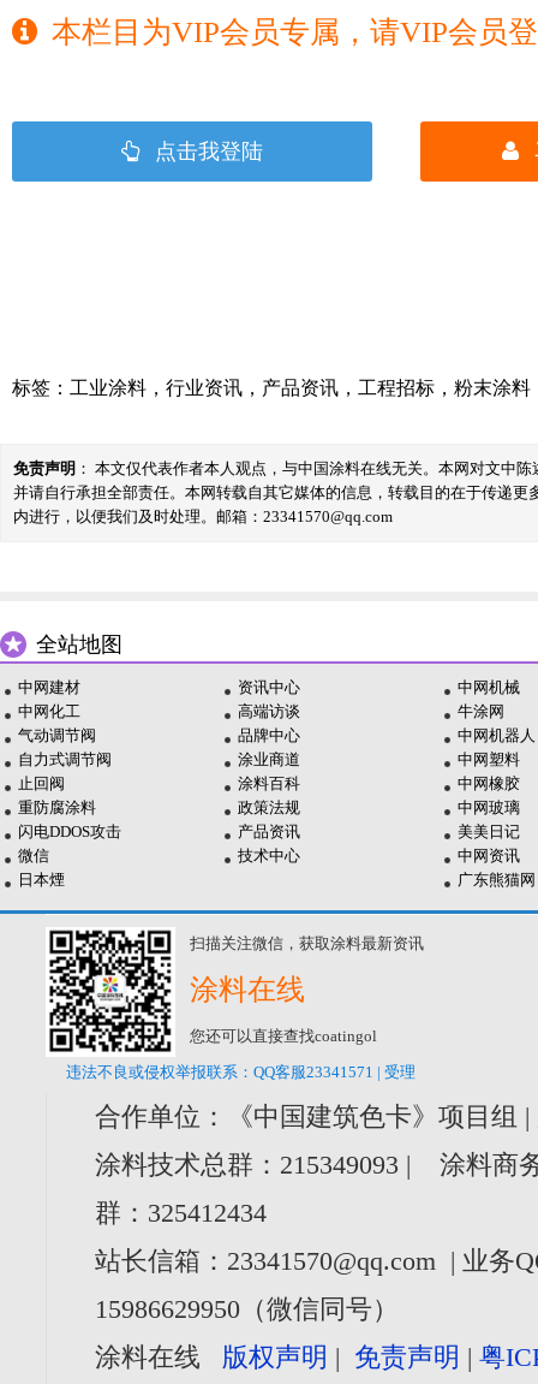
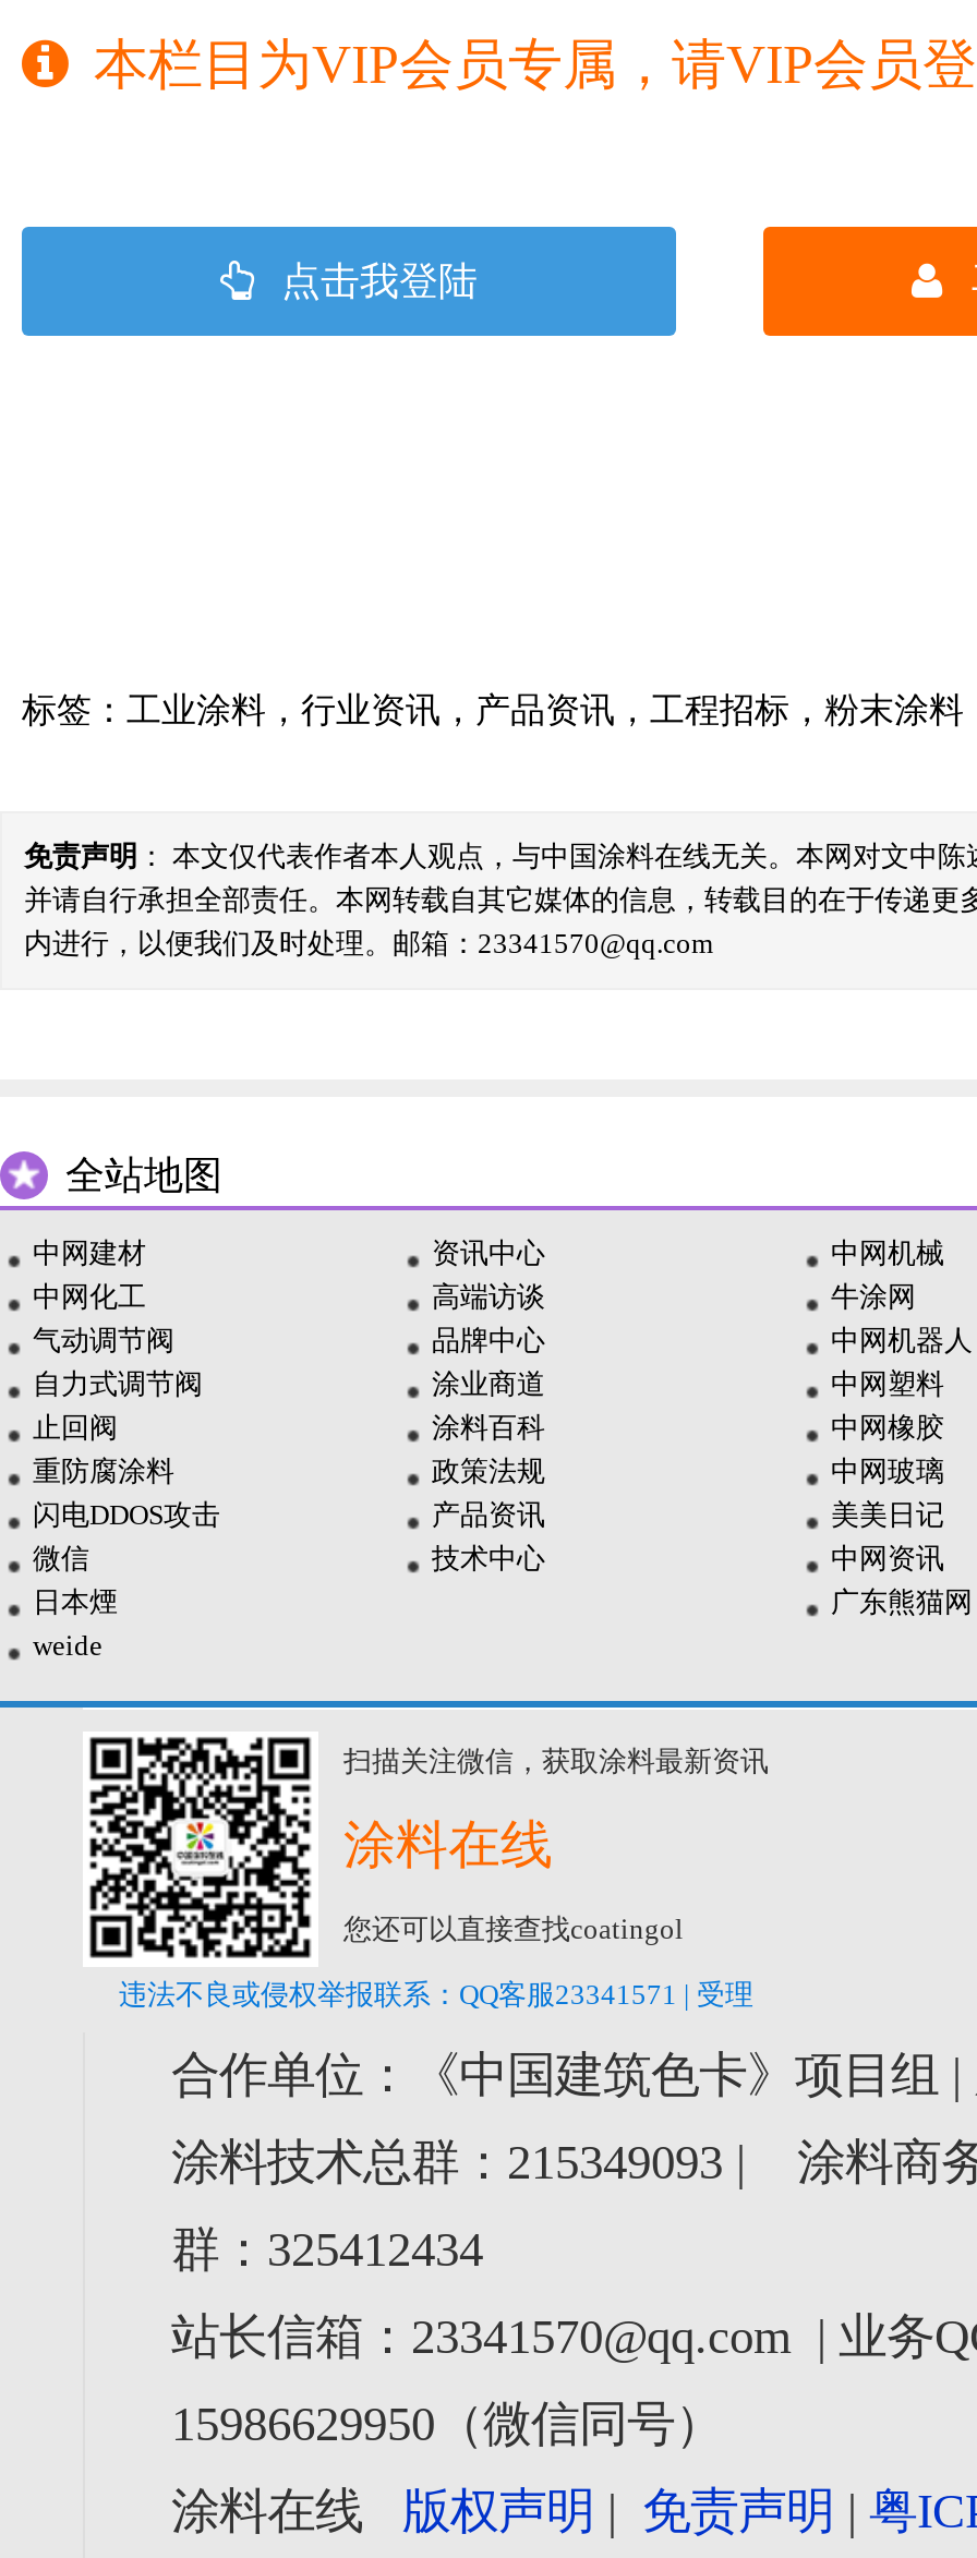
none -> [33,1630,102,1663] weide

